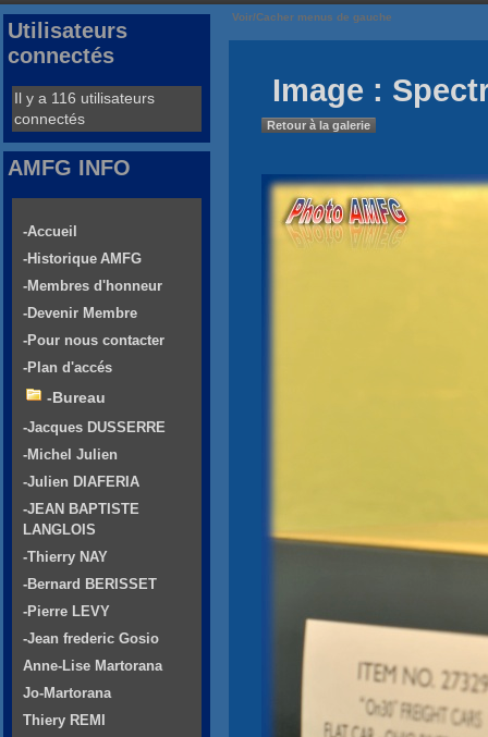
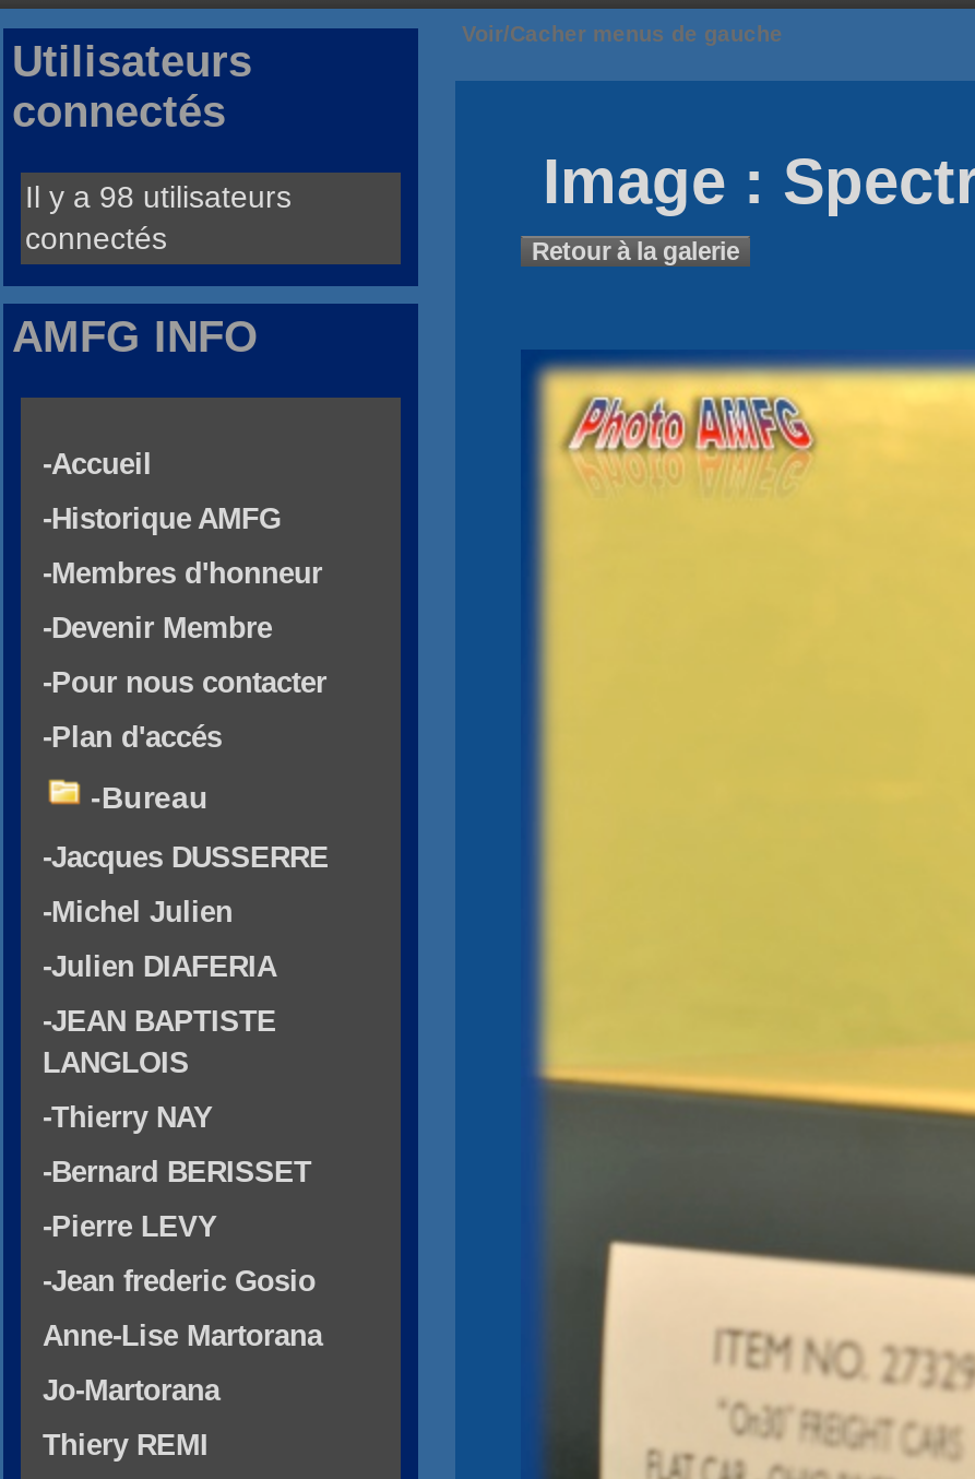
[14,90,155,107] Il y a 116 utilisateurs -> [25,180,292,215] Il y a 98 utilisateurs

